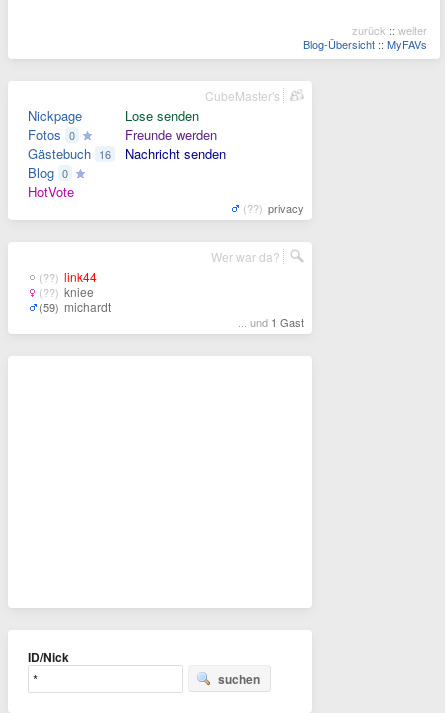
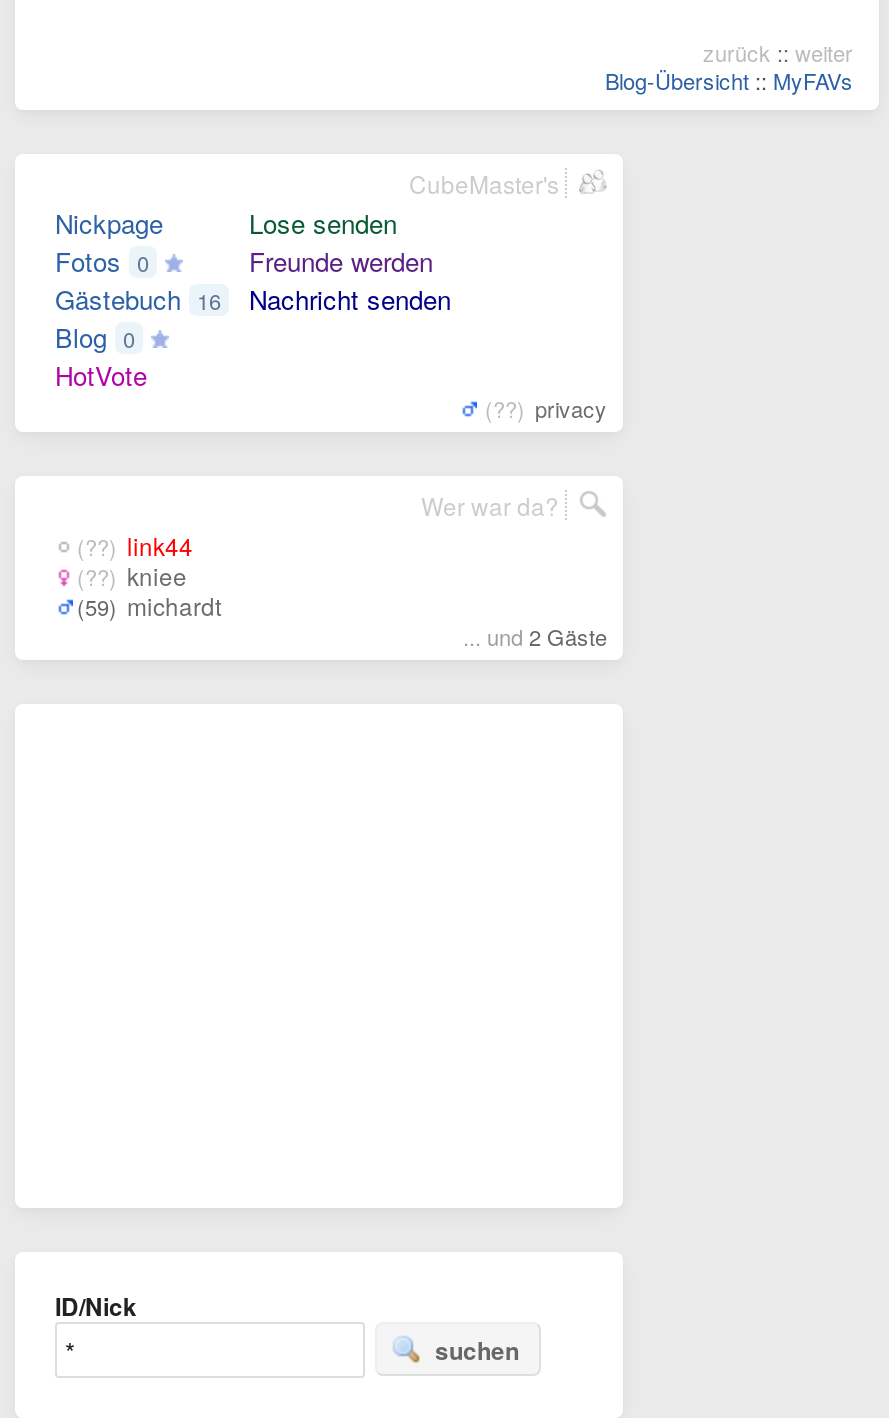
[238,314,304,330] ... und 1 Gast -> [463,620,607,652] ... und 2 Gäste

